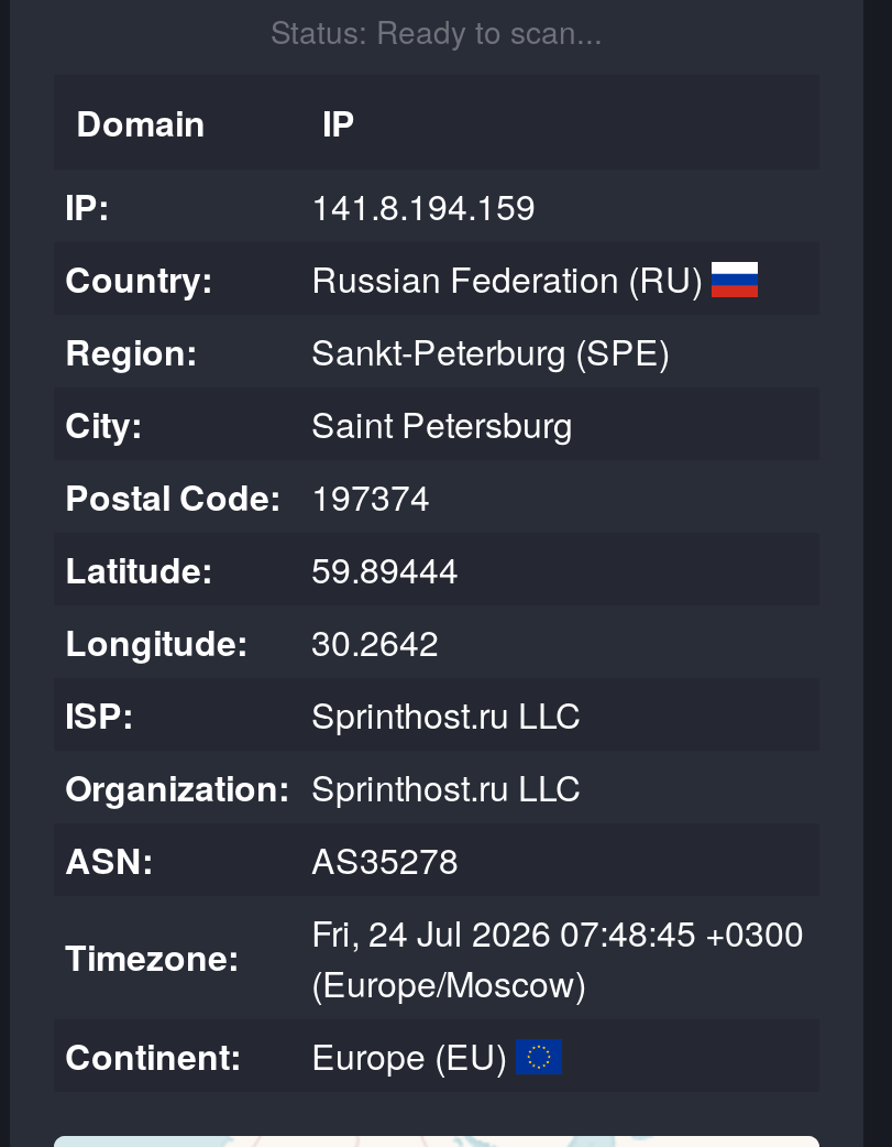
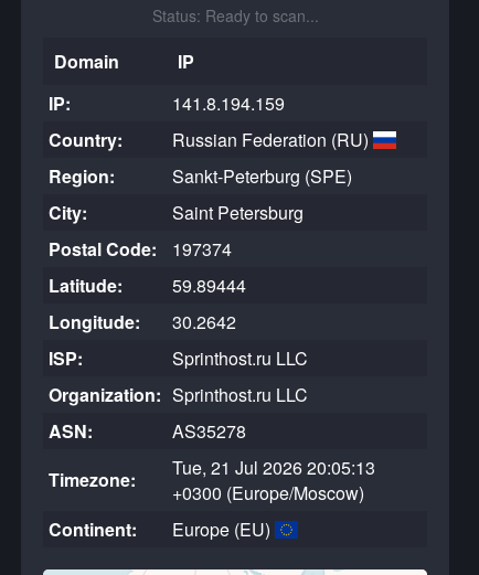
[311,907,804,1008] Fri, 24 Jul 2026 07:48:45 +0300 | (Europe/Moscow) -> [172,455,375,505] Tue, 21 Jul 2026 20:05:13 | +0300 (Europe/Moscow)

